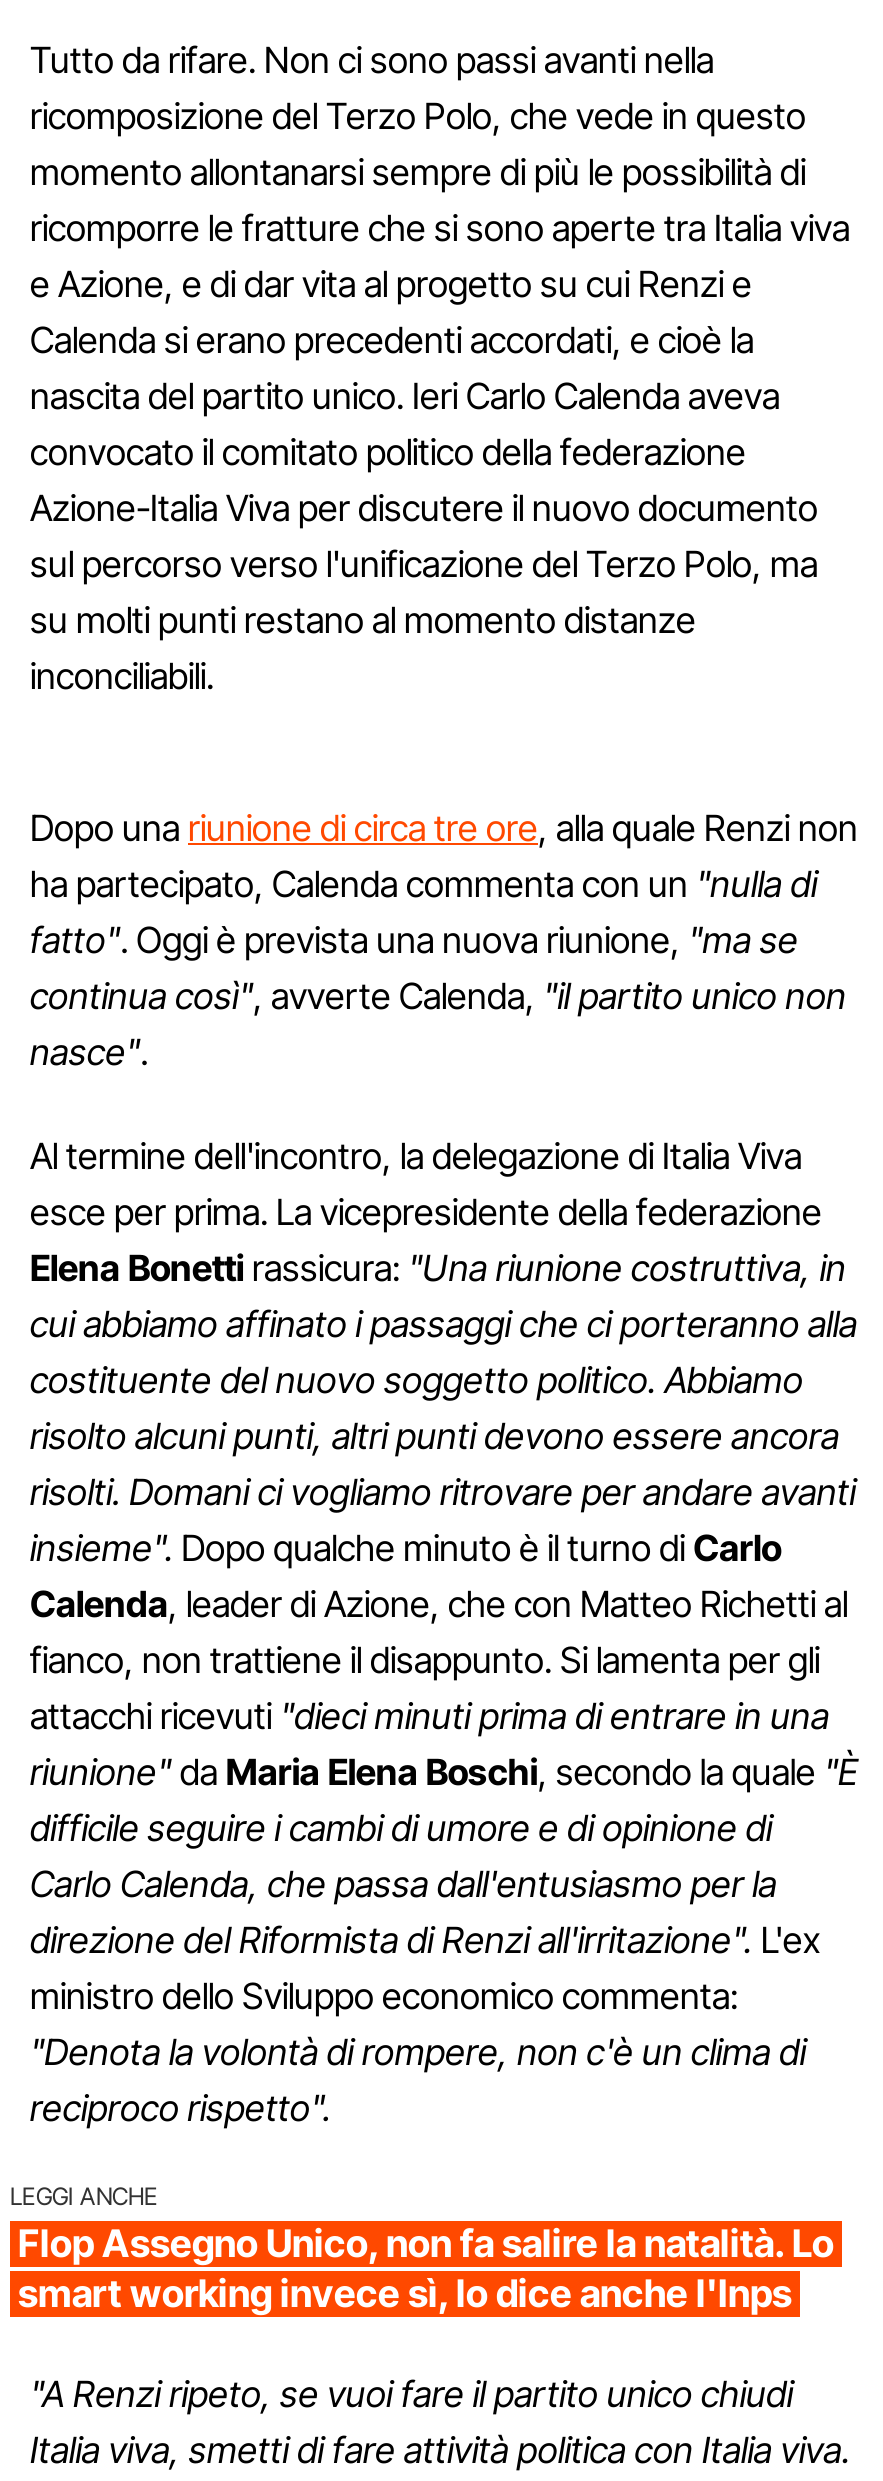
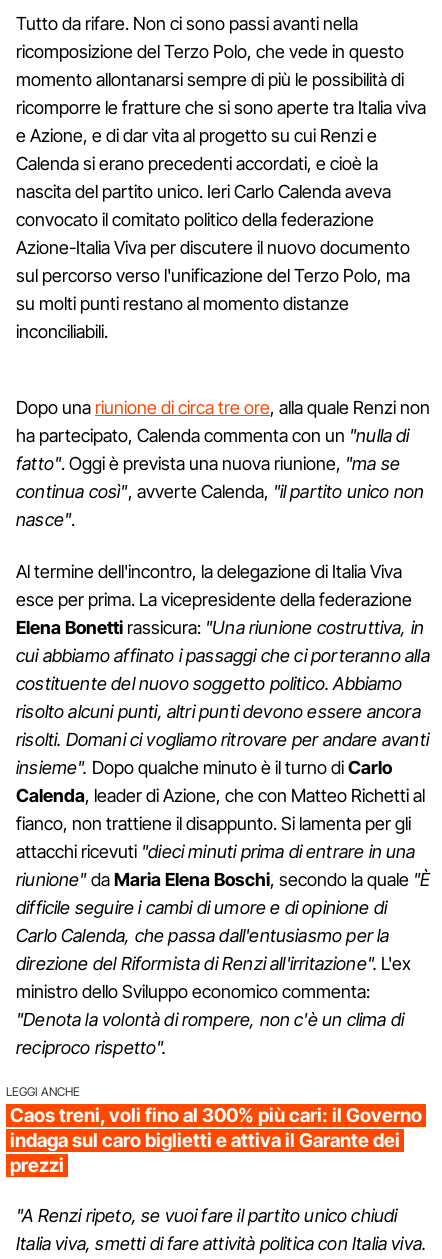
[18,2221,834,2317] Flop Assegno Unico, non fa salire la natalità. Lo | smart working invece sì, lo dice anche l'Inps -> [10,1104,422,1177] Caos treni, voli fino al 300% più cari: il Governo | indaga sul caro biglietti e attiva il Garante dei | prezzi

